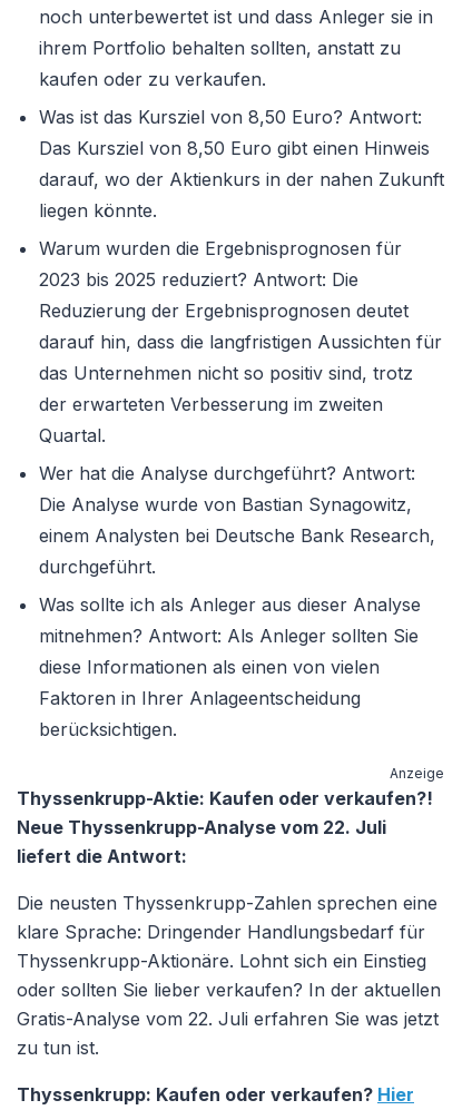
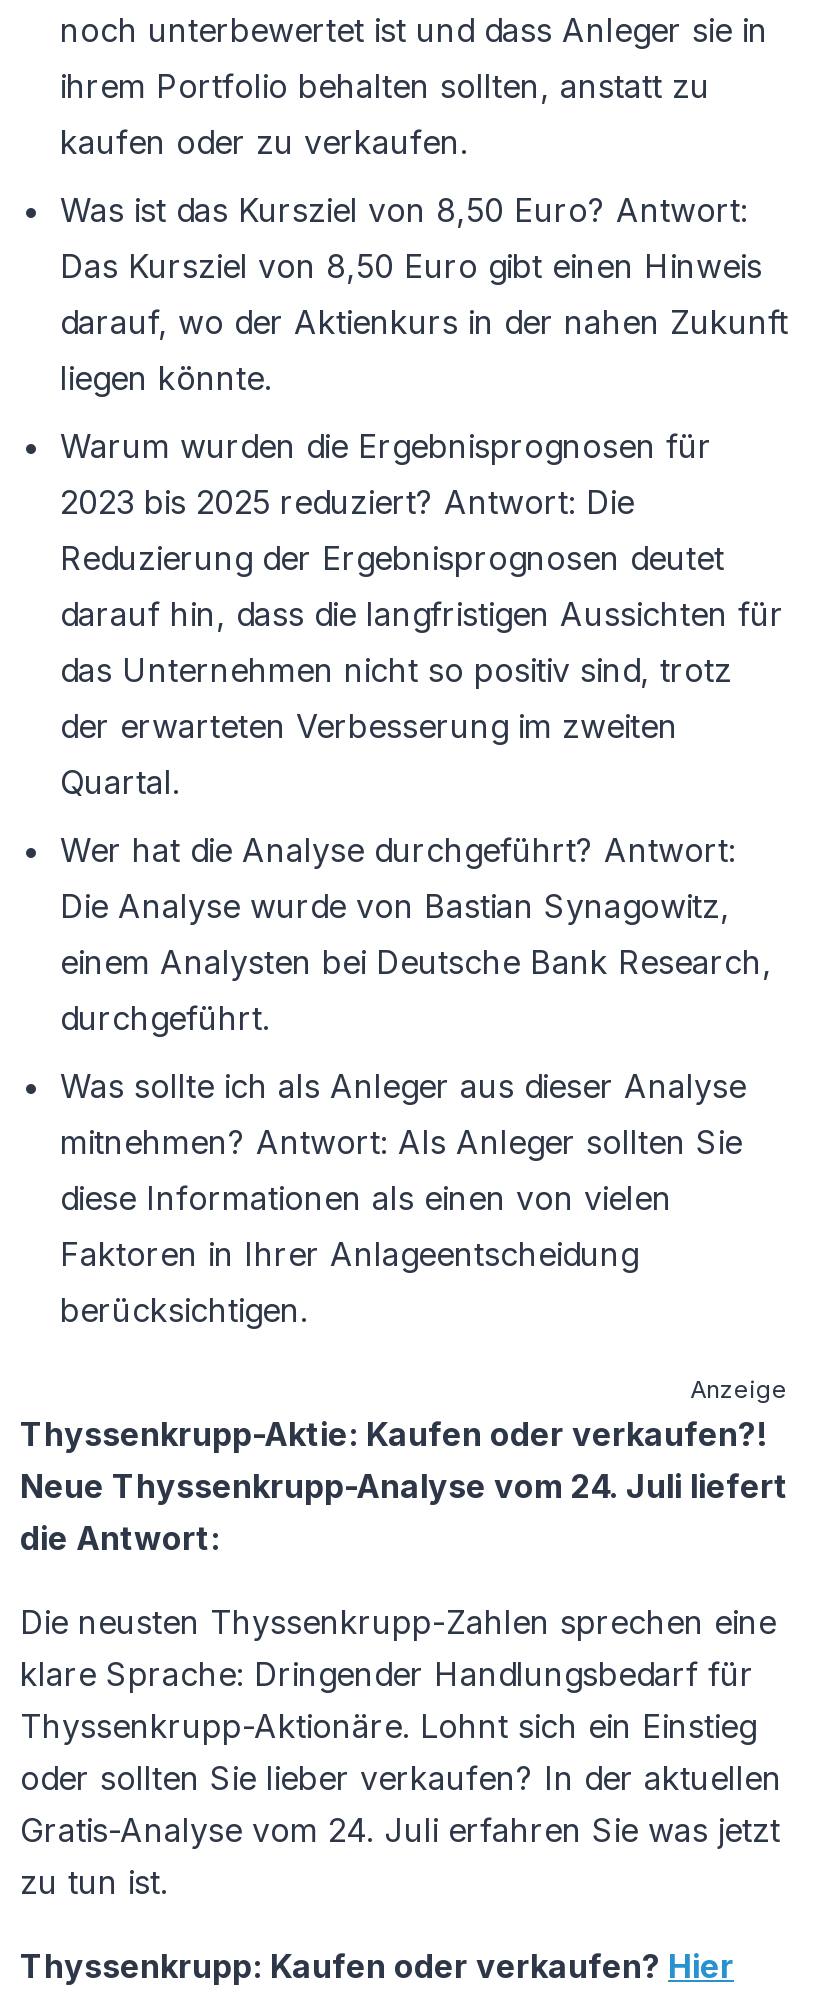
[17,817,386,868] Neue Thyssenkrupp-Analyse vom 22. Juli | liefert die Antwort: -> [20,1467,788,1559] Neue Thyssenkrupp-Analyse vom 24. Juli liefert | die Antwort:
[17,1008,439,1030] Gratis-Analyse vom 22. Juli erfahren Sie was jetzt -> [20,1811,780,1851] Gratis-Analyse vom 24. Juli erfahren Sie was jetzt

